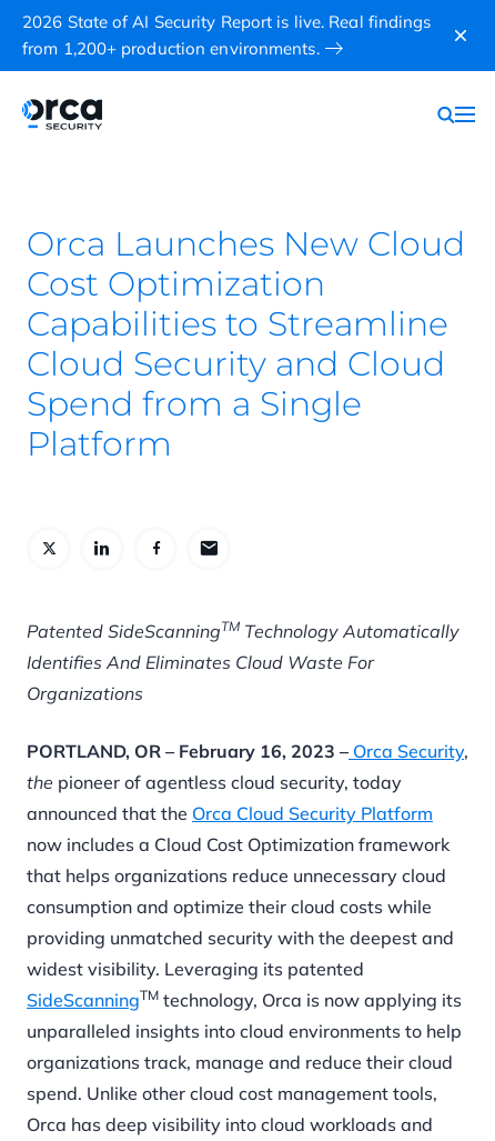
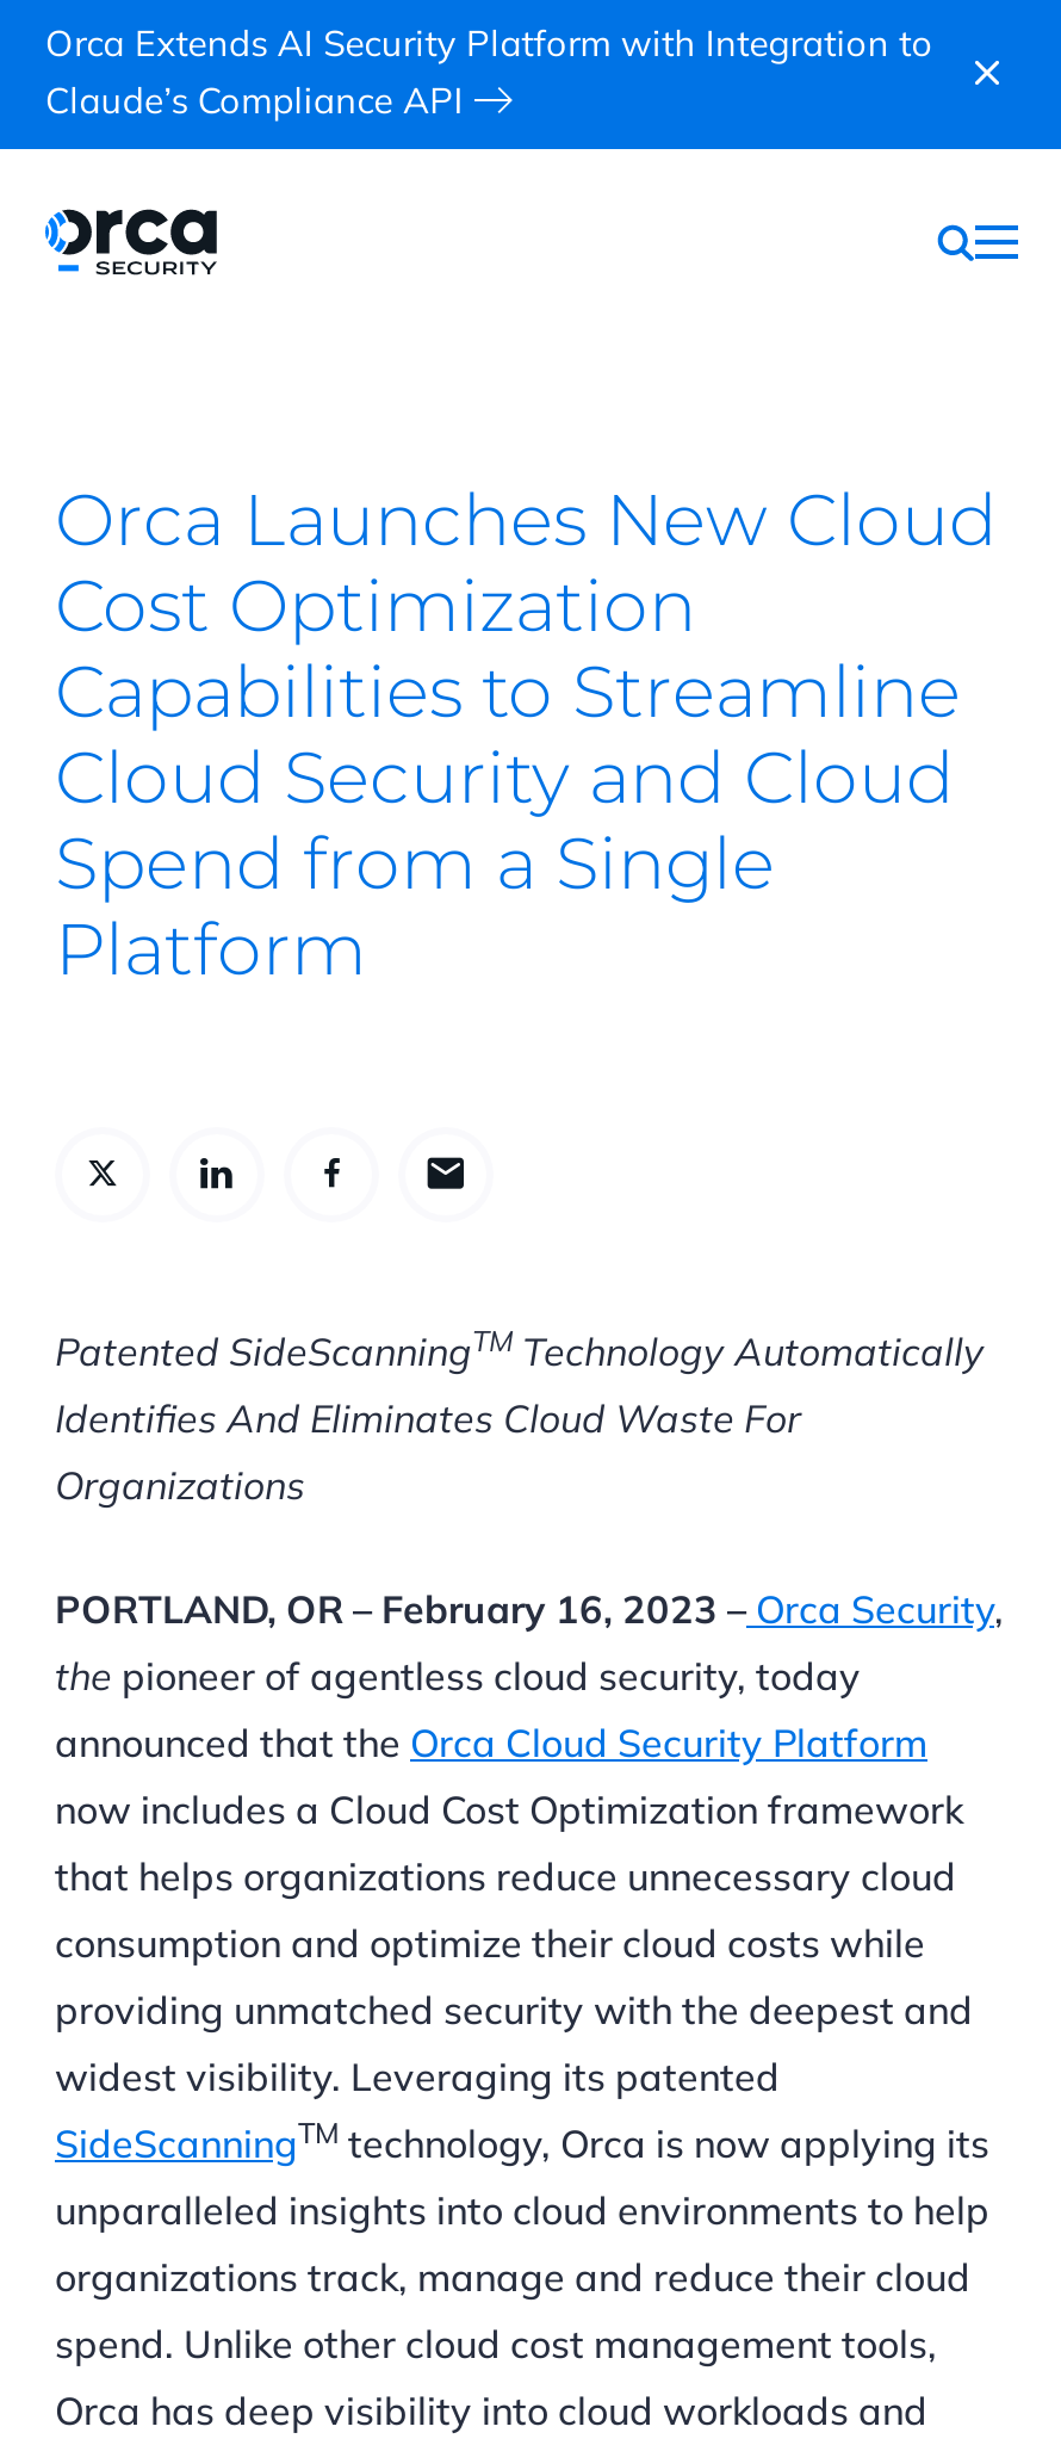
[22,11,431,59] 2026 State of AI Security Report is live. Real findings | from 1,200+ production environments. -> [45,20,933,123] Orca Extends AI Security Platform with Integration to | Claude’s Compliance API

